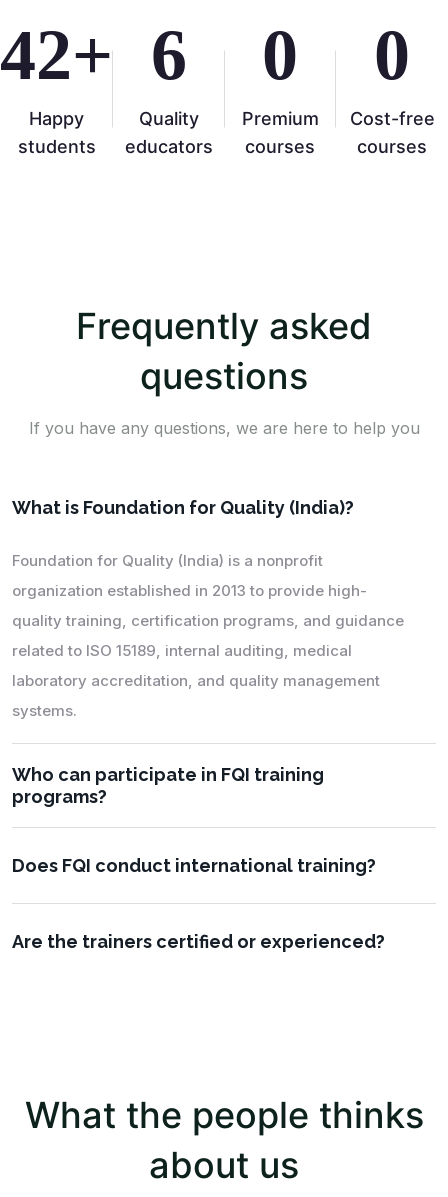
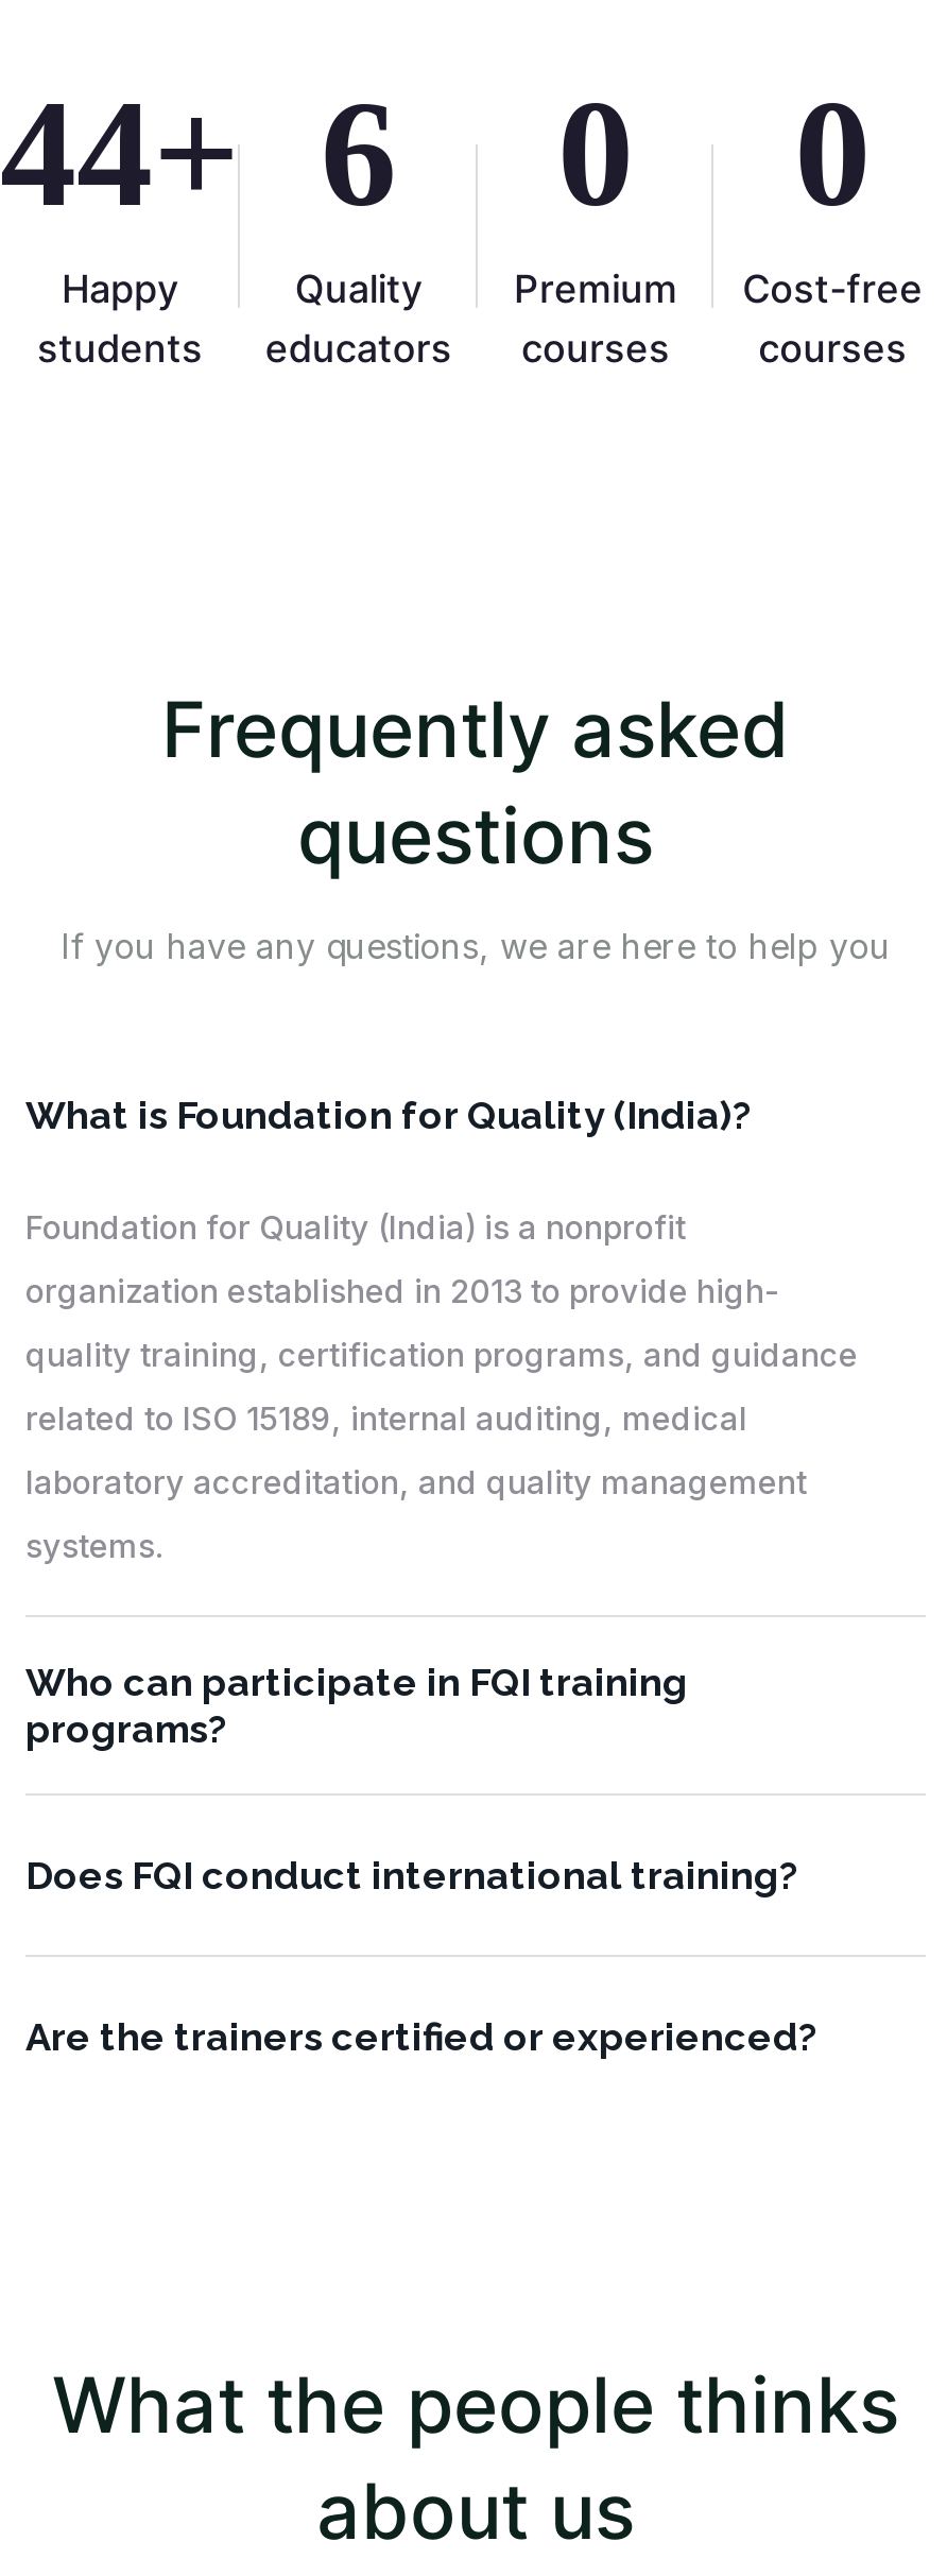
[0,15,410,95] 42+ 6 0 0 -> [0,69,871,238] 44+ 6 0 0

